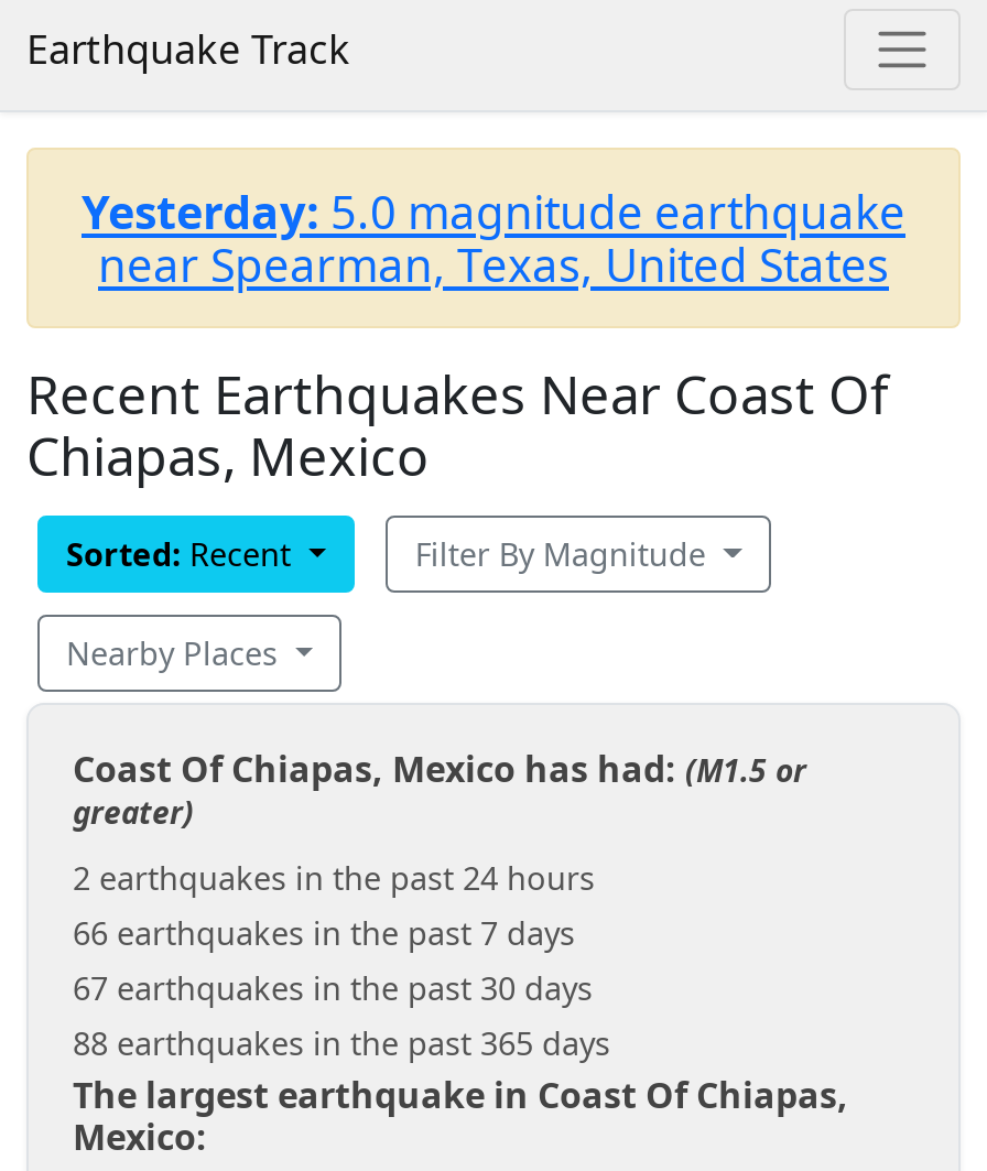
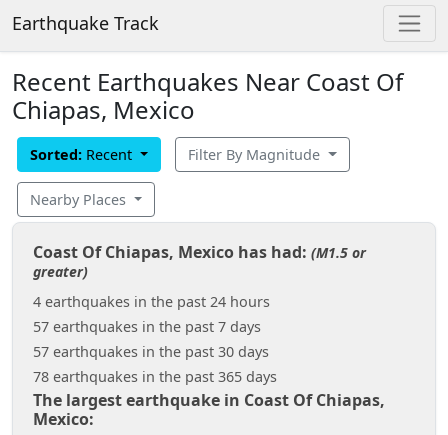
[82,180,905,294] Yesterday: 5.0 magnitude earthquake | near Spearman, Texas, United States -> none
[73,856,595,898] 2 earthquakes in the past 24 hours -> [33,292,270,311] 4 earthquakes in the past 24 hours
[73,911,575,953] 66 earthquakes in the past 7 days -> [33,317,261,336] 57 earthquakes in the past 7 days
[73,966,593,1008] 67 earthquakes in the past 30 days -> [33,342,269,361] 57 earthquakes in the past 30 days
[73,1021,610,1063] 88 earthquakes in the past 365 days -> [33,367,277,386] 78 earthquakes in the past 365 days

